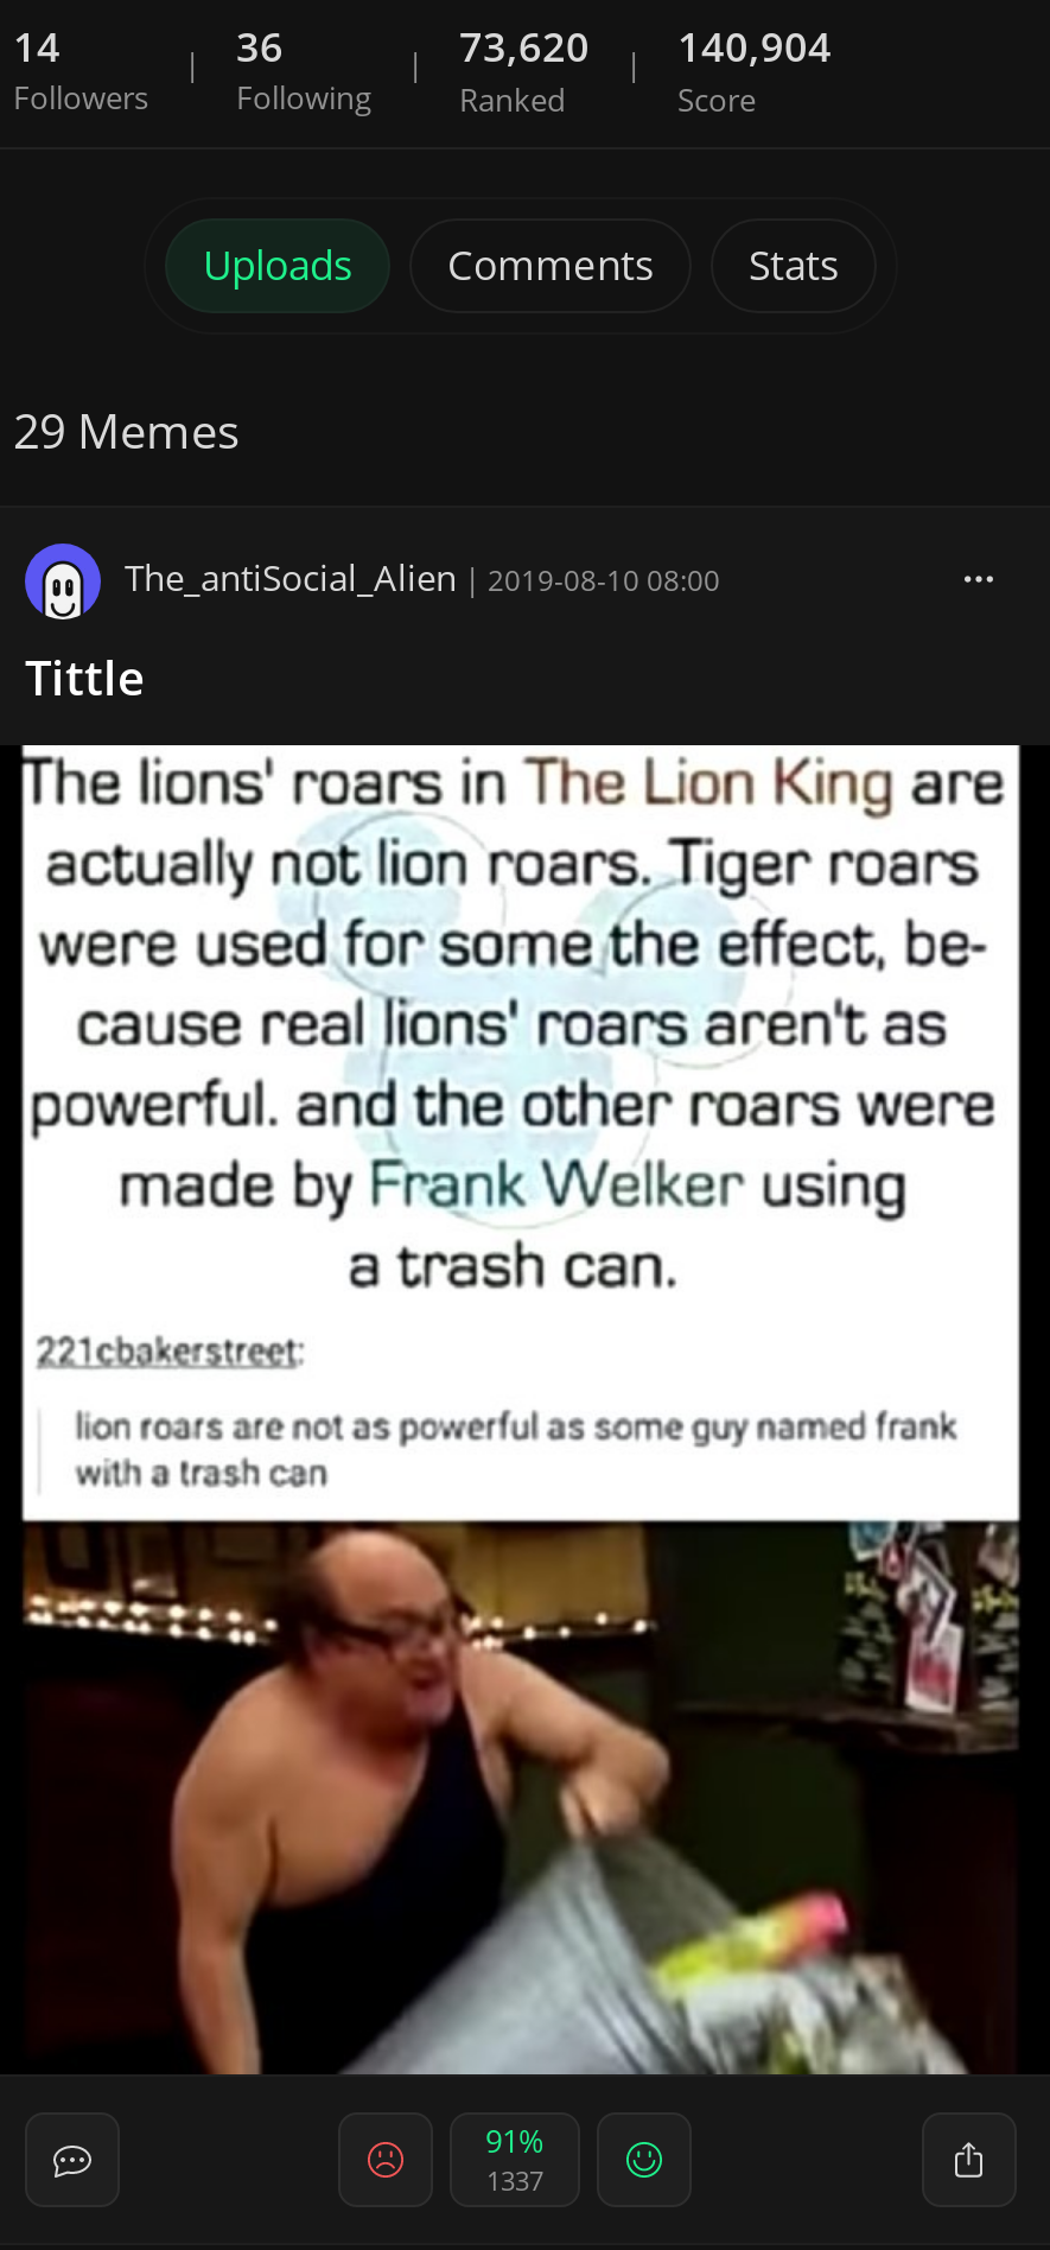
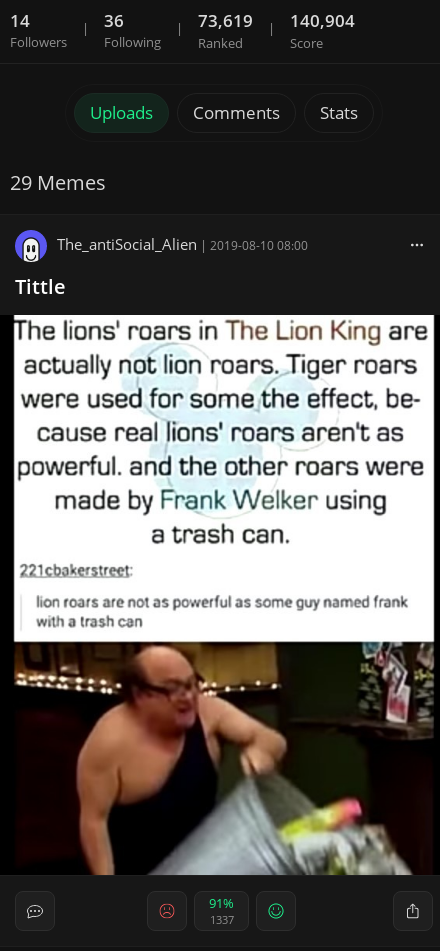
[459,18,590,73] 73,620 -> [198,9,253,32] 73,619

